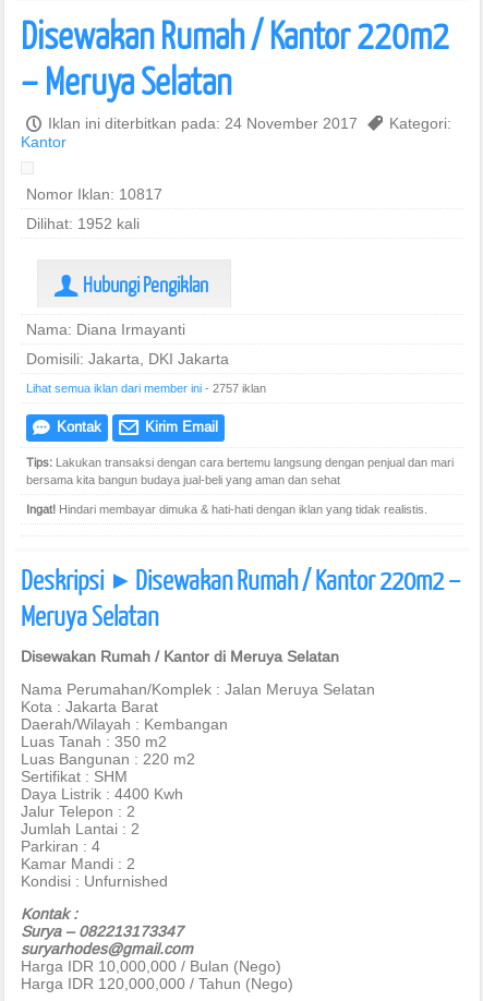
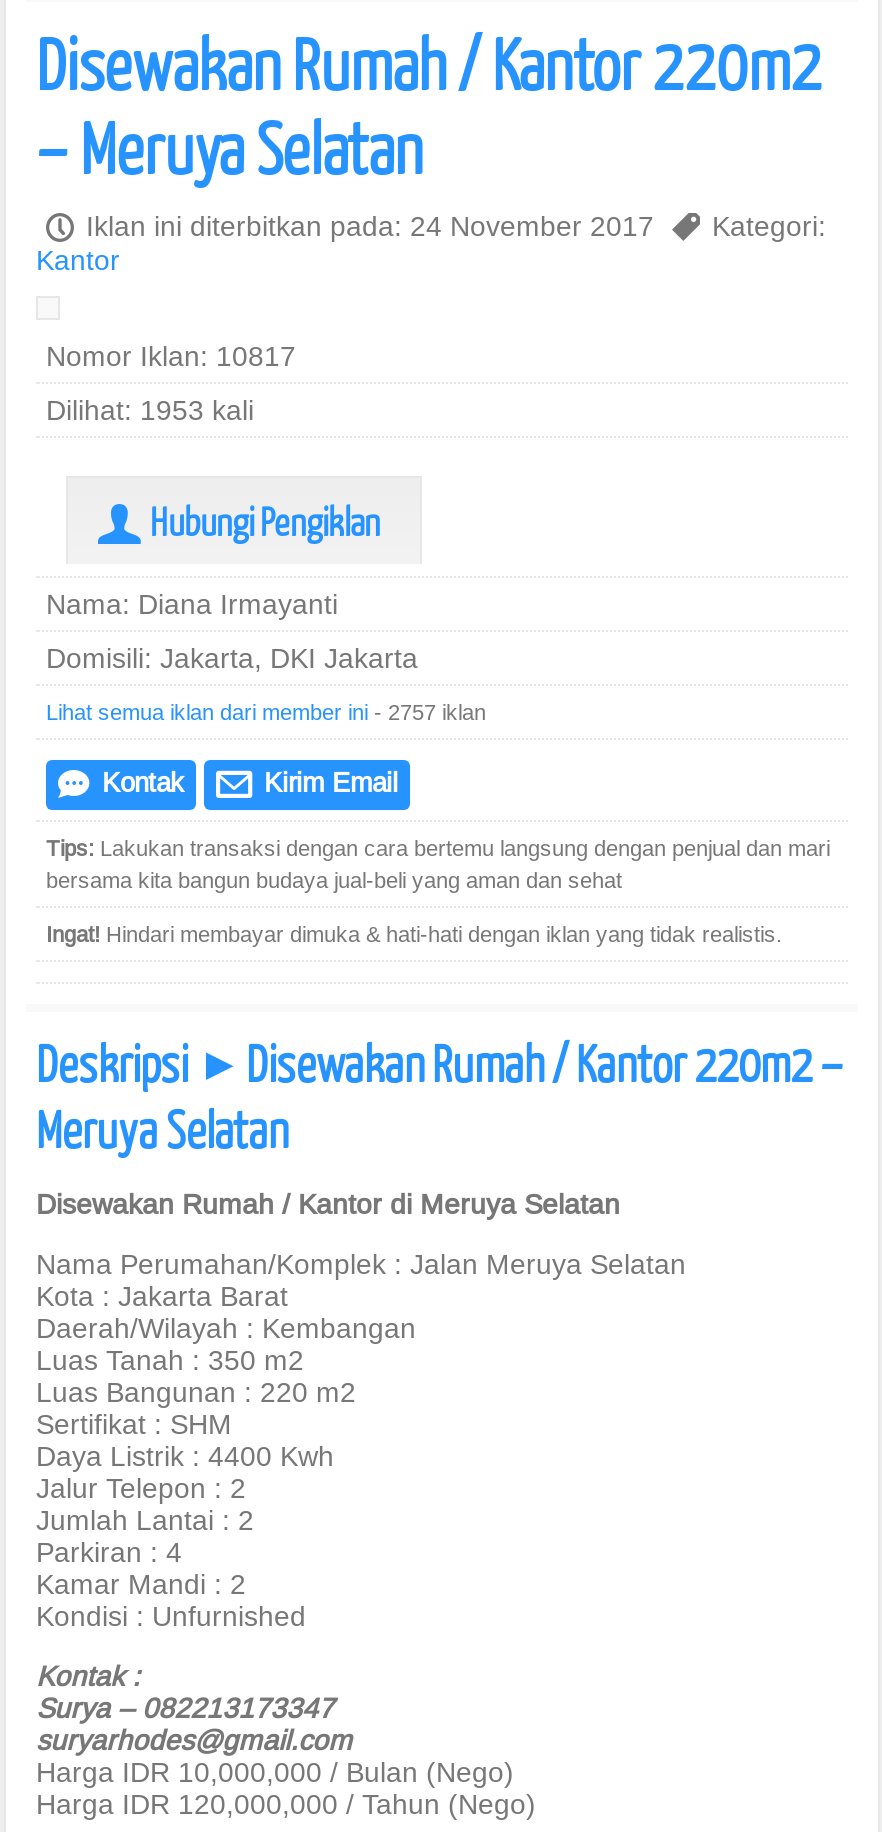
[26,215,140,232] Dilihat: 1952 kali -> [46,394,254,426] Dilihat: 1953 kali

